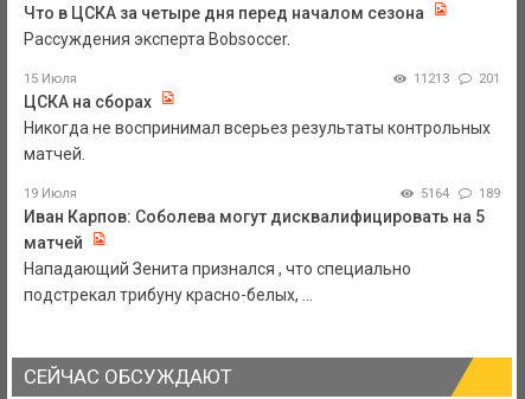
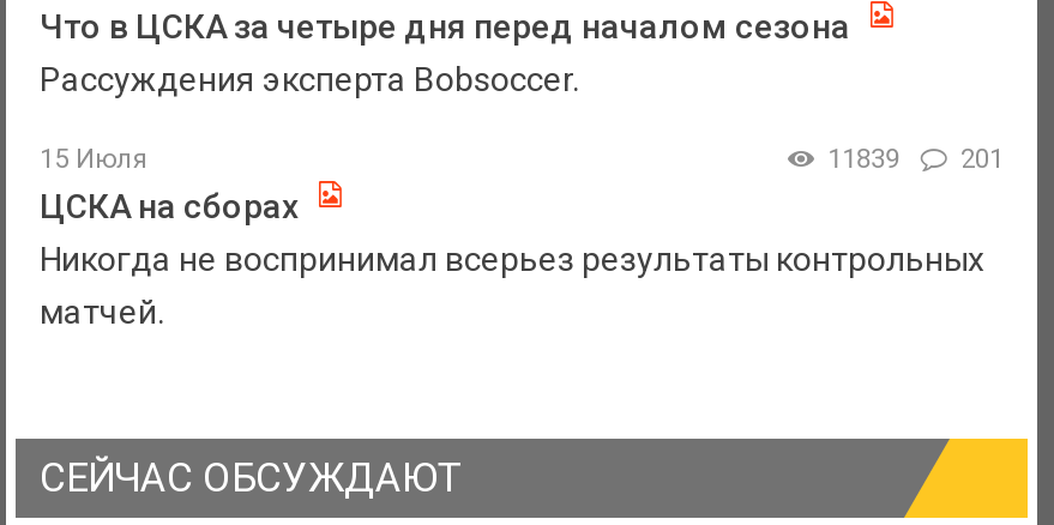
[413,71,500,87] 11213 201 -> [828,144,1004,175] 11839 201
[24,186,500,305] 19 Июля | 5164 | 189 | Иван Карпов: Соболева могут дисквалифицировать на 5 | матчей | Нападающий Зенита признался , что специально | подстрекал трибуну красно-белых, ... -> none

